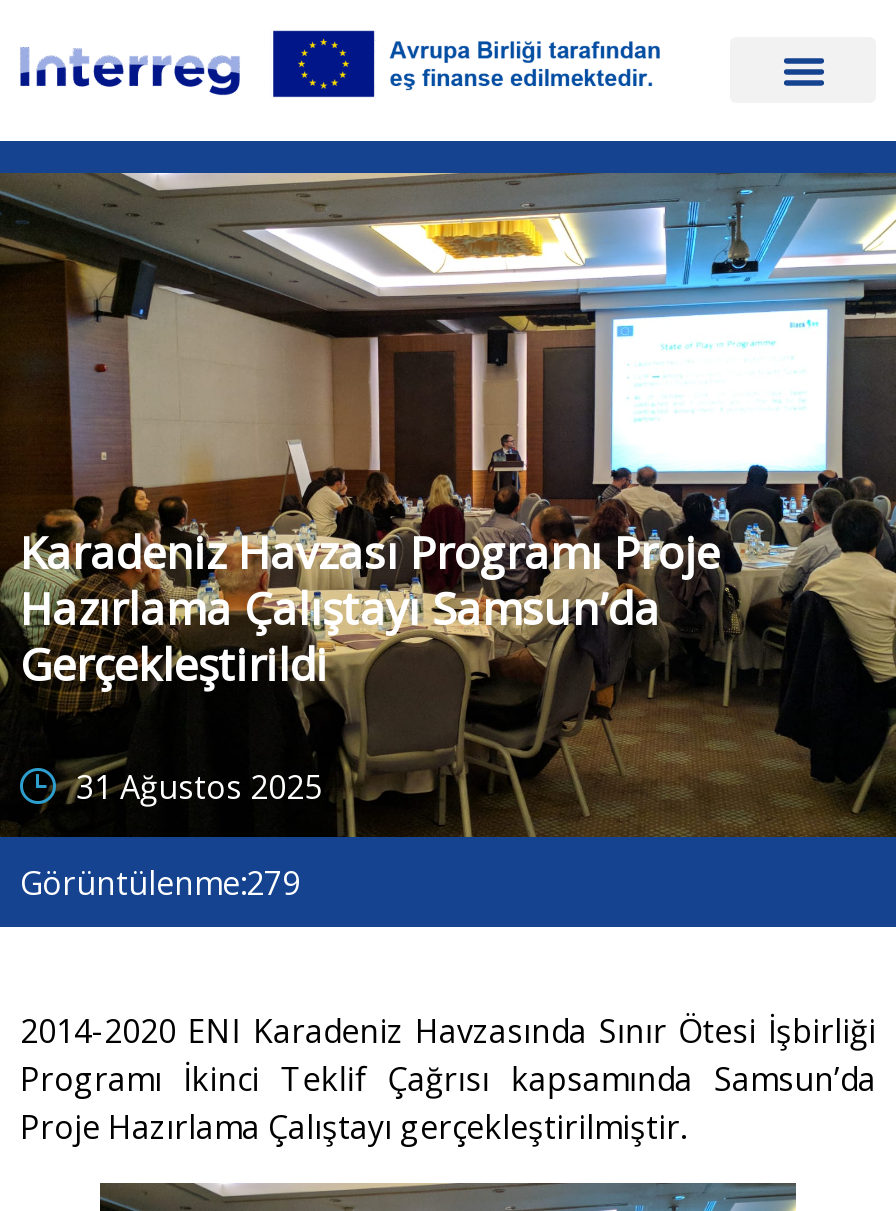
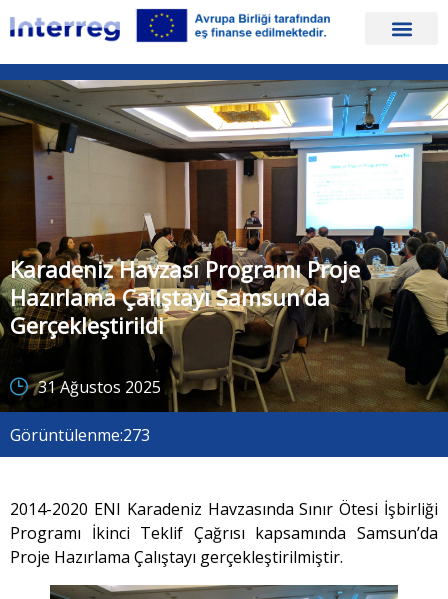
[20,862,300,906] Görüntülenme:279 -> [10,424,150,446] Görüntülenme:273

